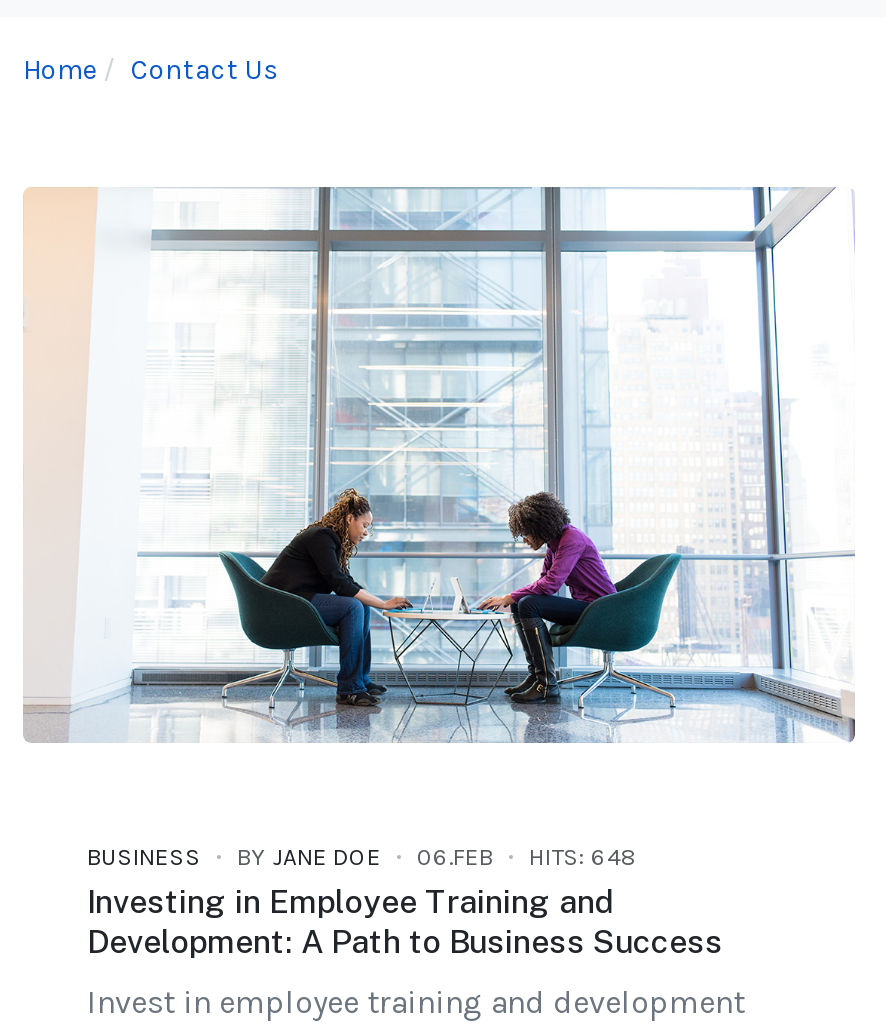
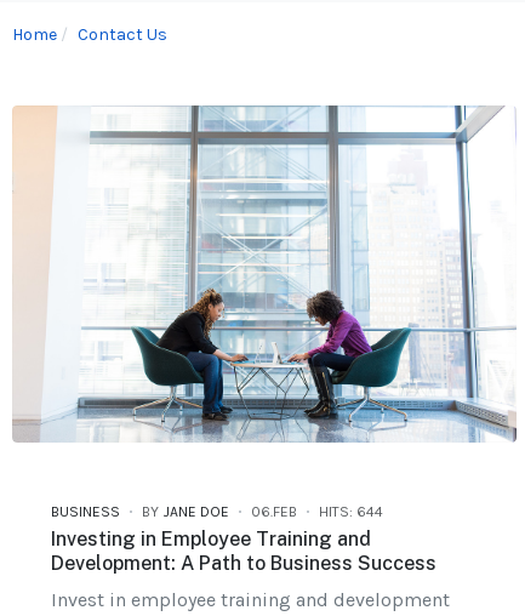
[87,843,637,871] BUSINESS BY JANE DOE 06.FEB HITS: 648 -> [51,503,383,520] BUSINESS BY JANE DOE 06.FEB HITS: 644

